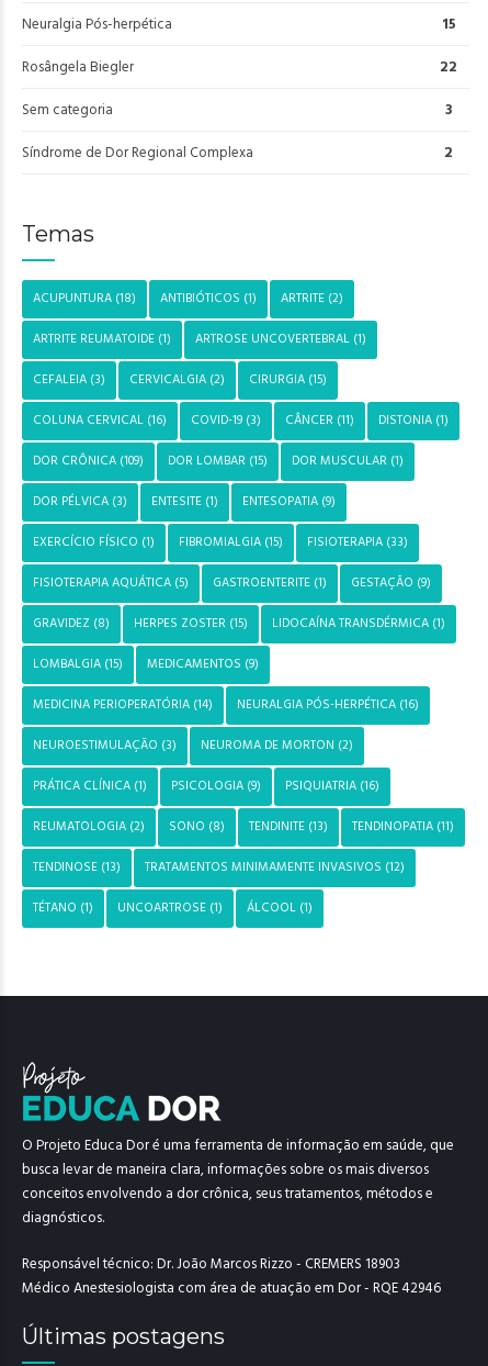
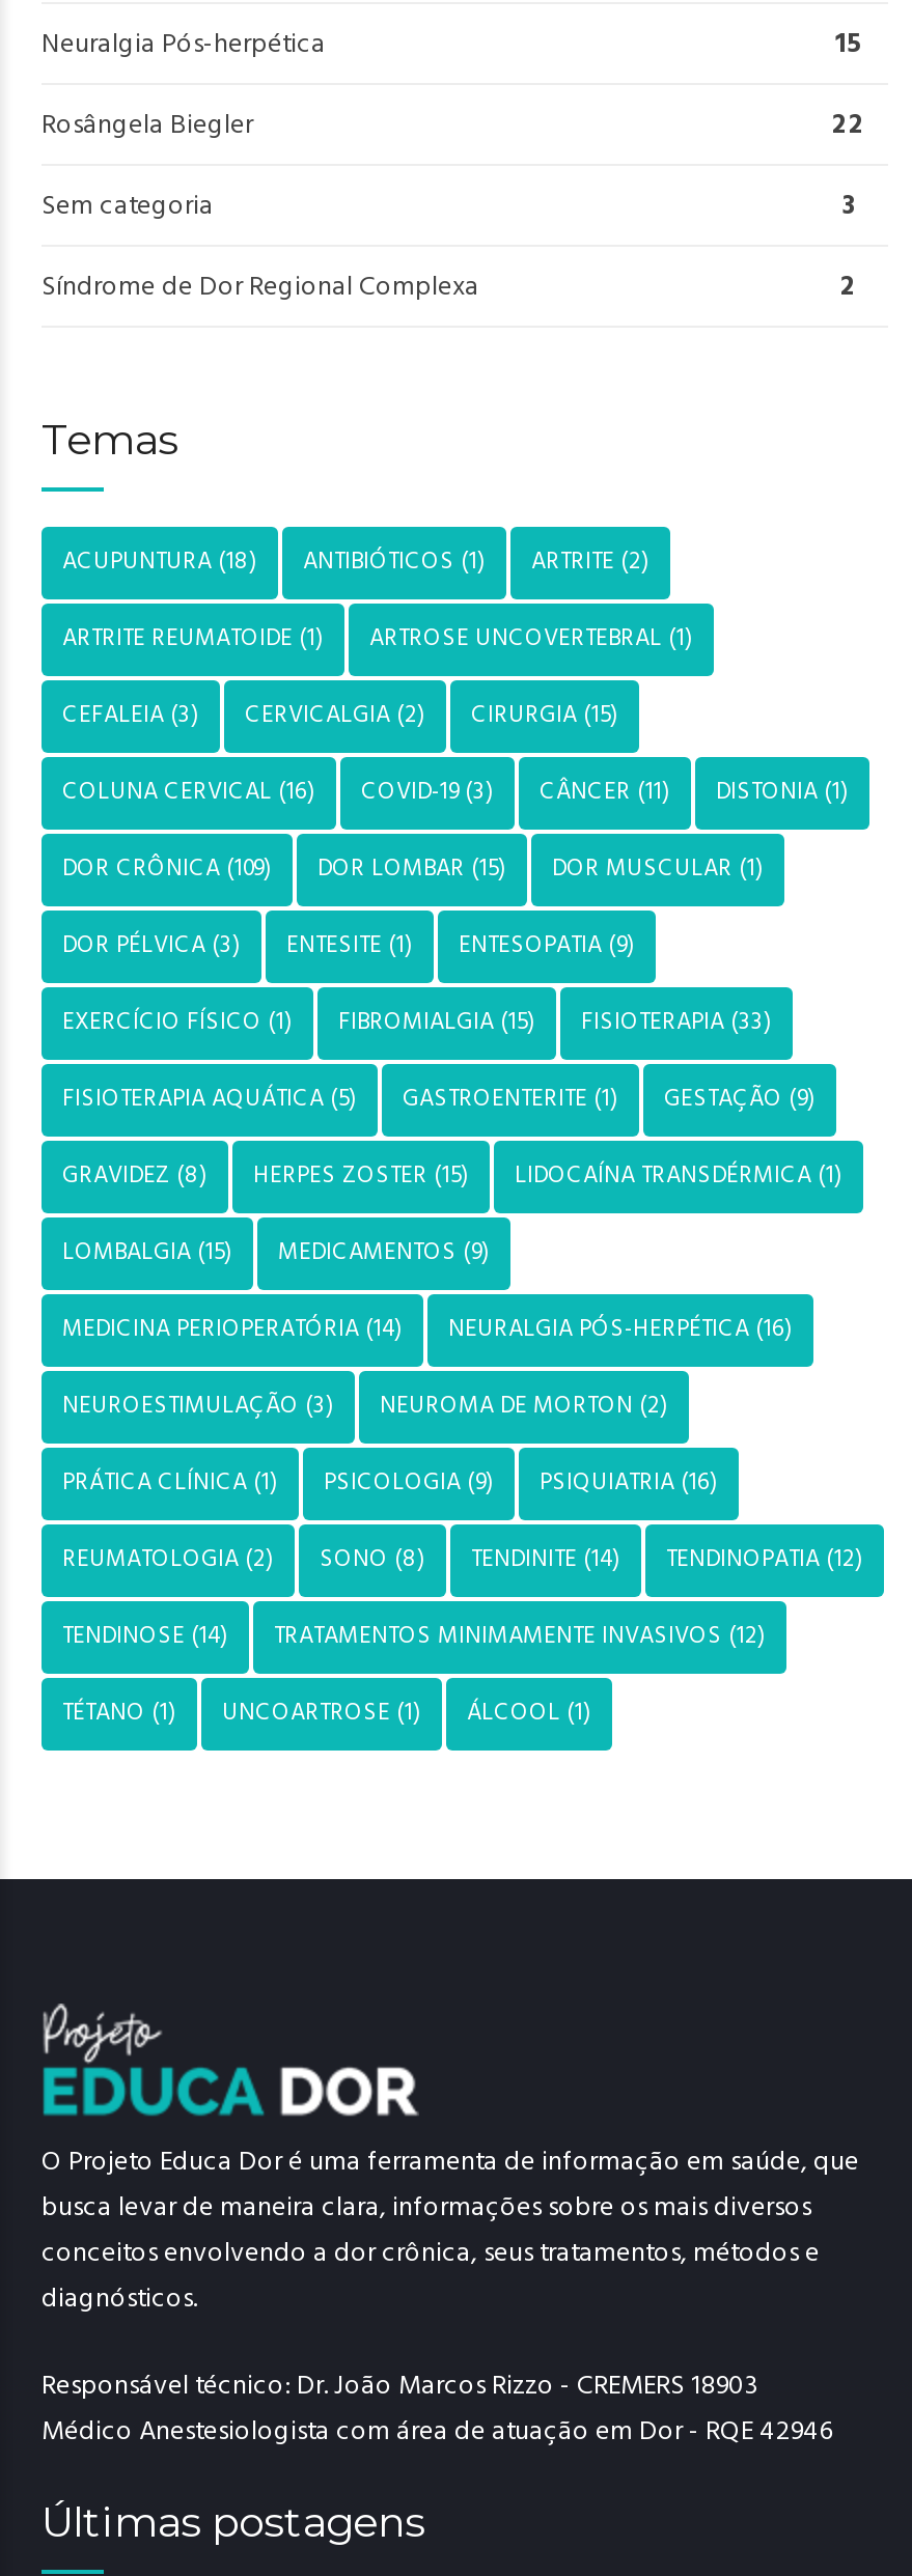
[249,818,328,835] TENDINITE (13) -> [471,1542,620,1575] TENDINITE (14)
[352,818,454,835] TENDINOPATIA (11) -> [666,1542,863,1575] TENDINOPATIA (12)
[33,858,405,876] TENDINOSE (13) TRATAMENTOS MINIMAMENTE INVASIVOS (12) -> [62,1619,766,1652] TENDINOSE (14) TRATAMENTOS MINIMAMENTE INVASIVOS (12)

